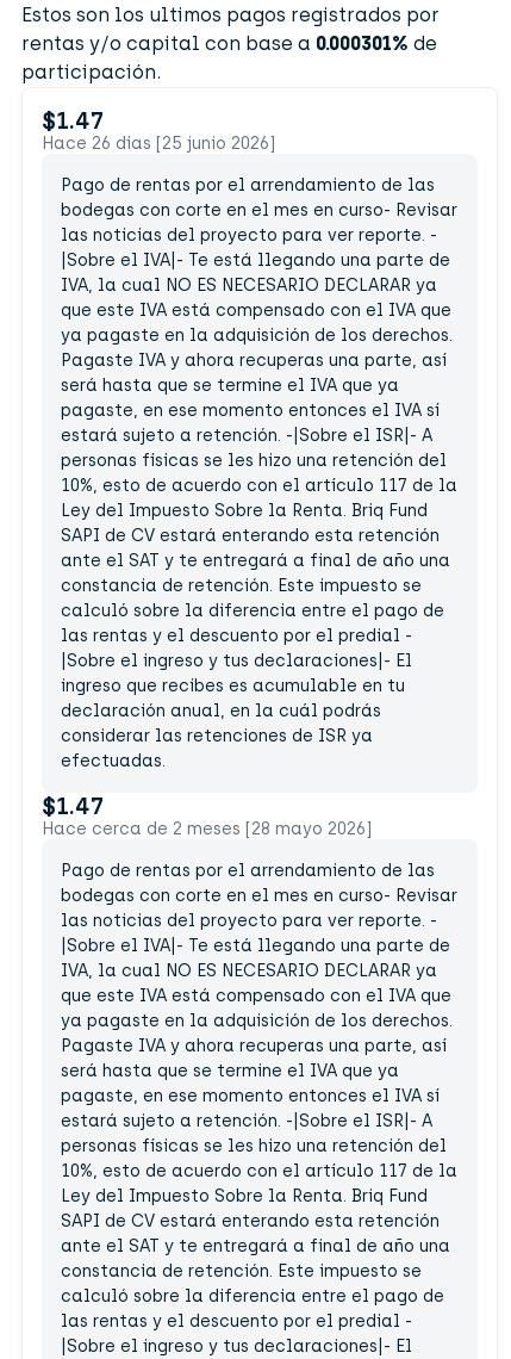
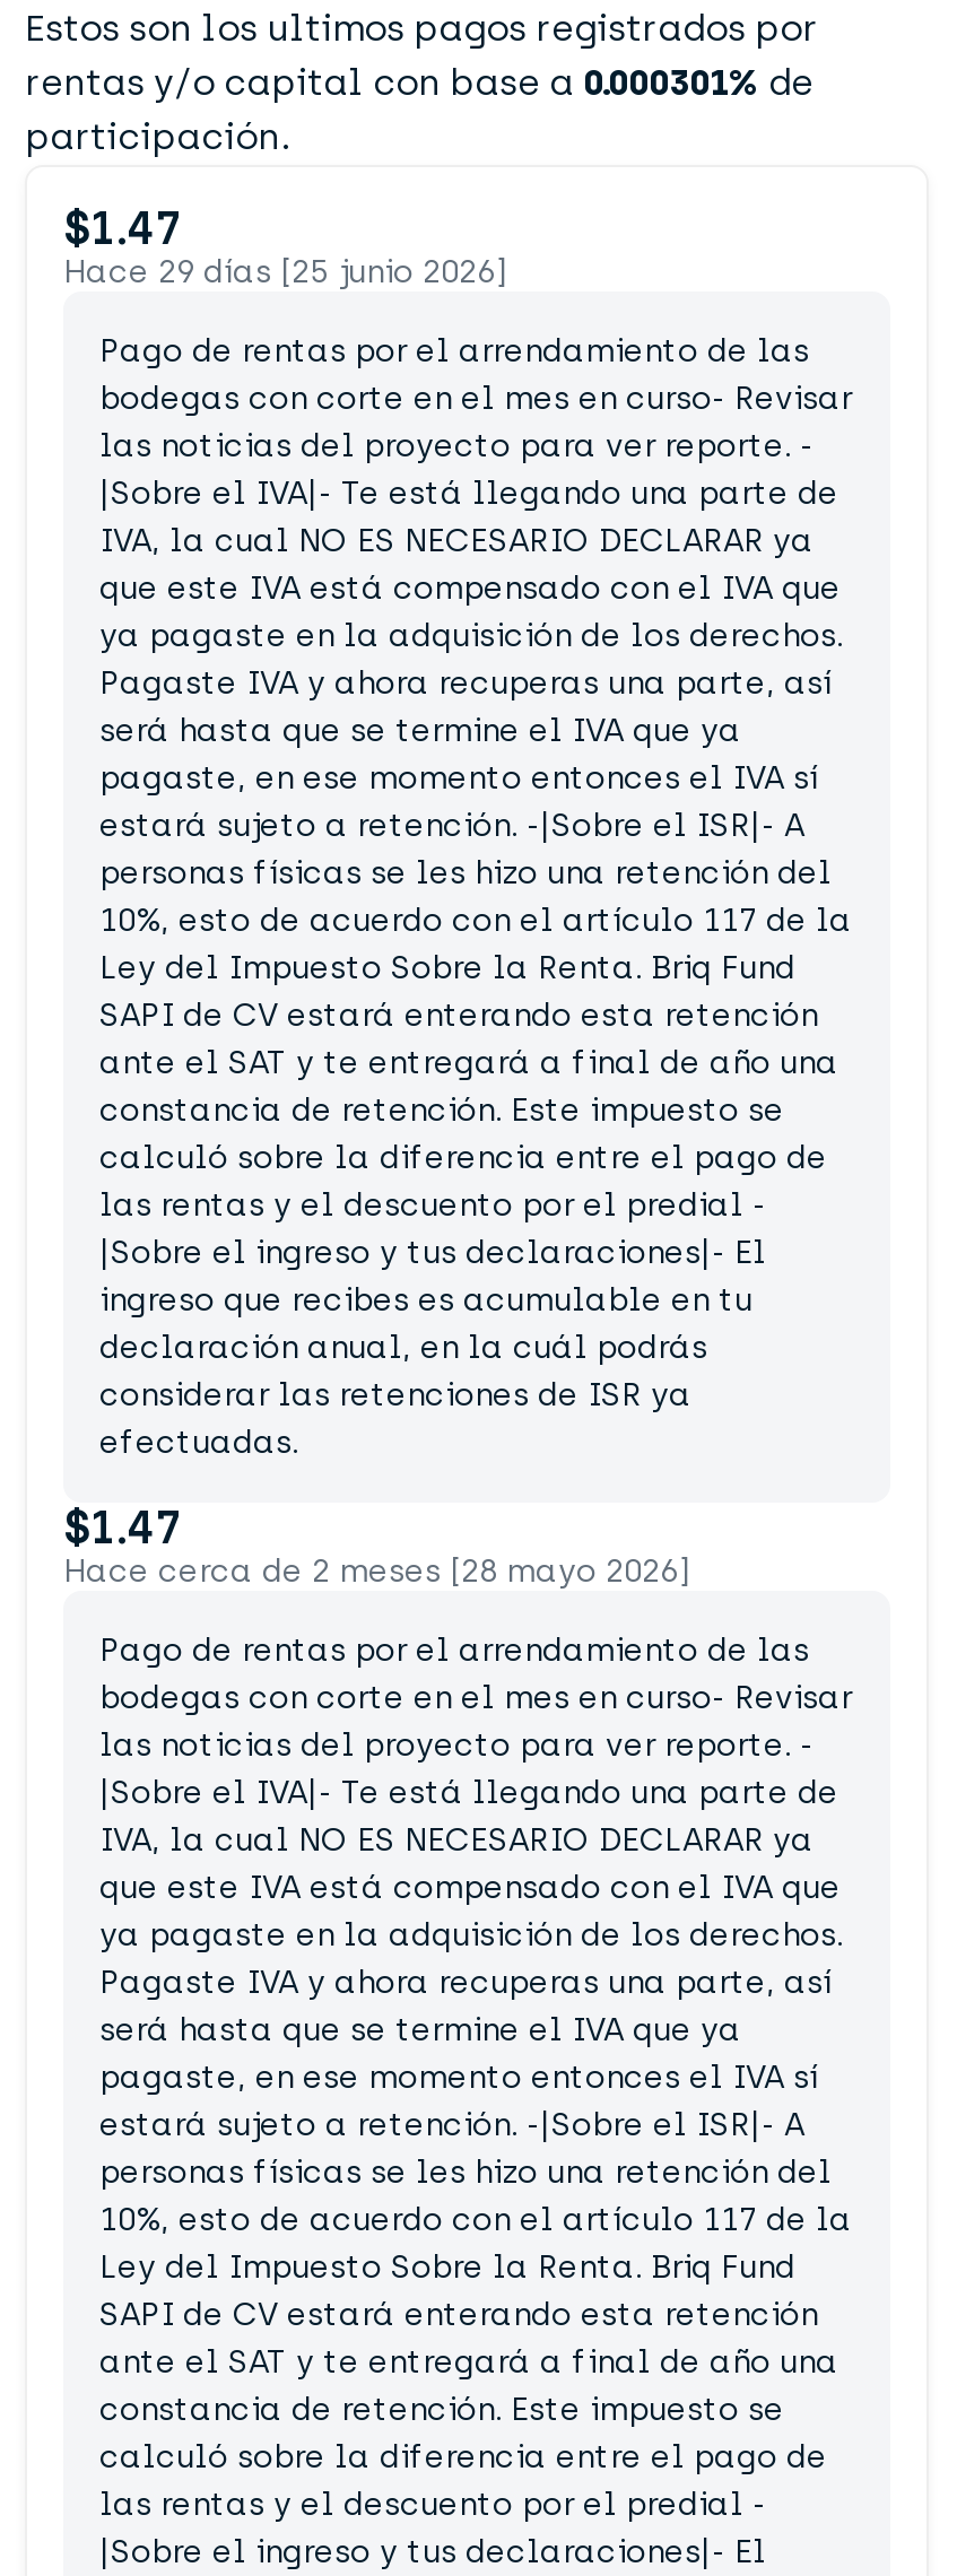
[42,134,275,154] Hace 26 días [25 junio 2026] -> [63,253,506,291] Hace 29 días [25 junio 2026]

